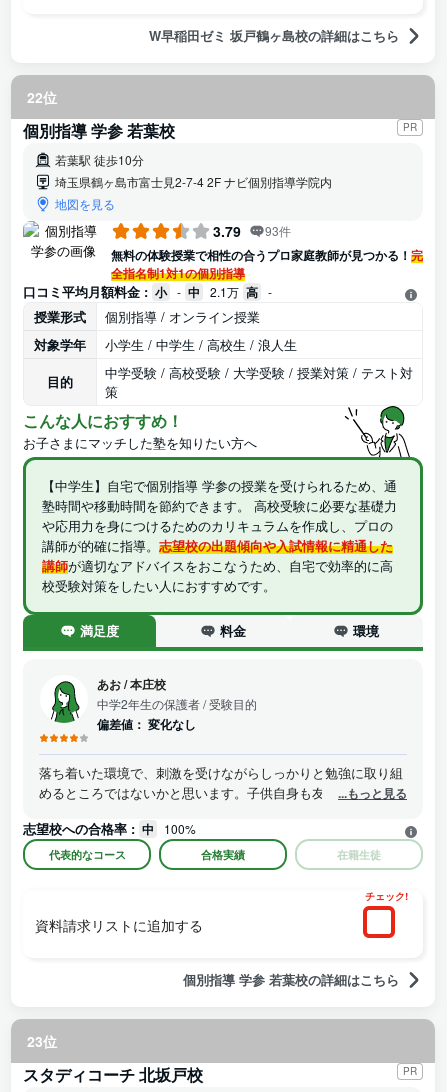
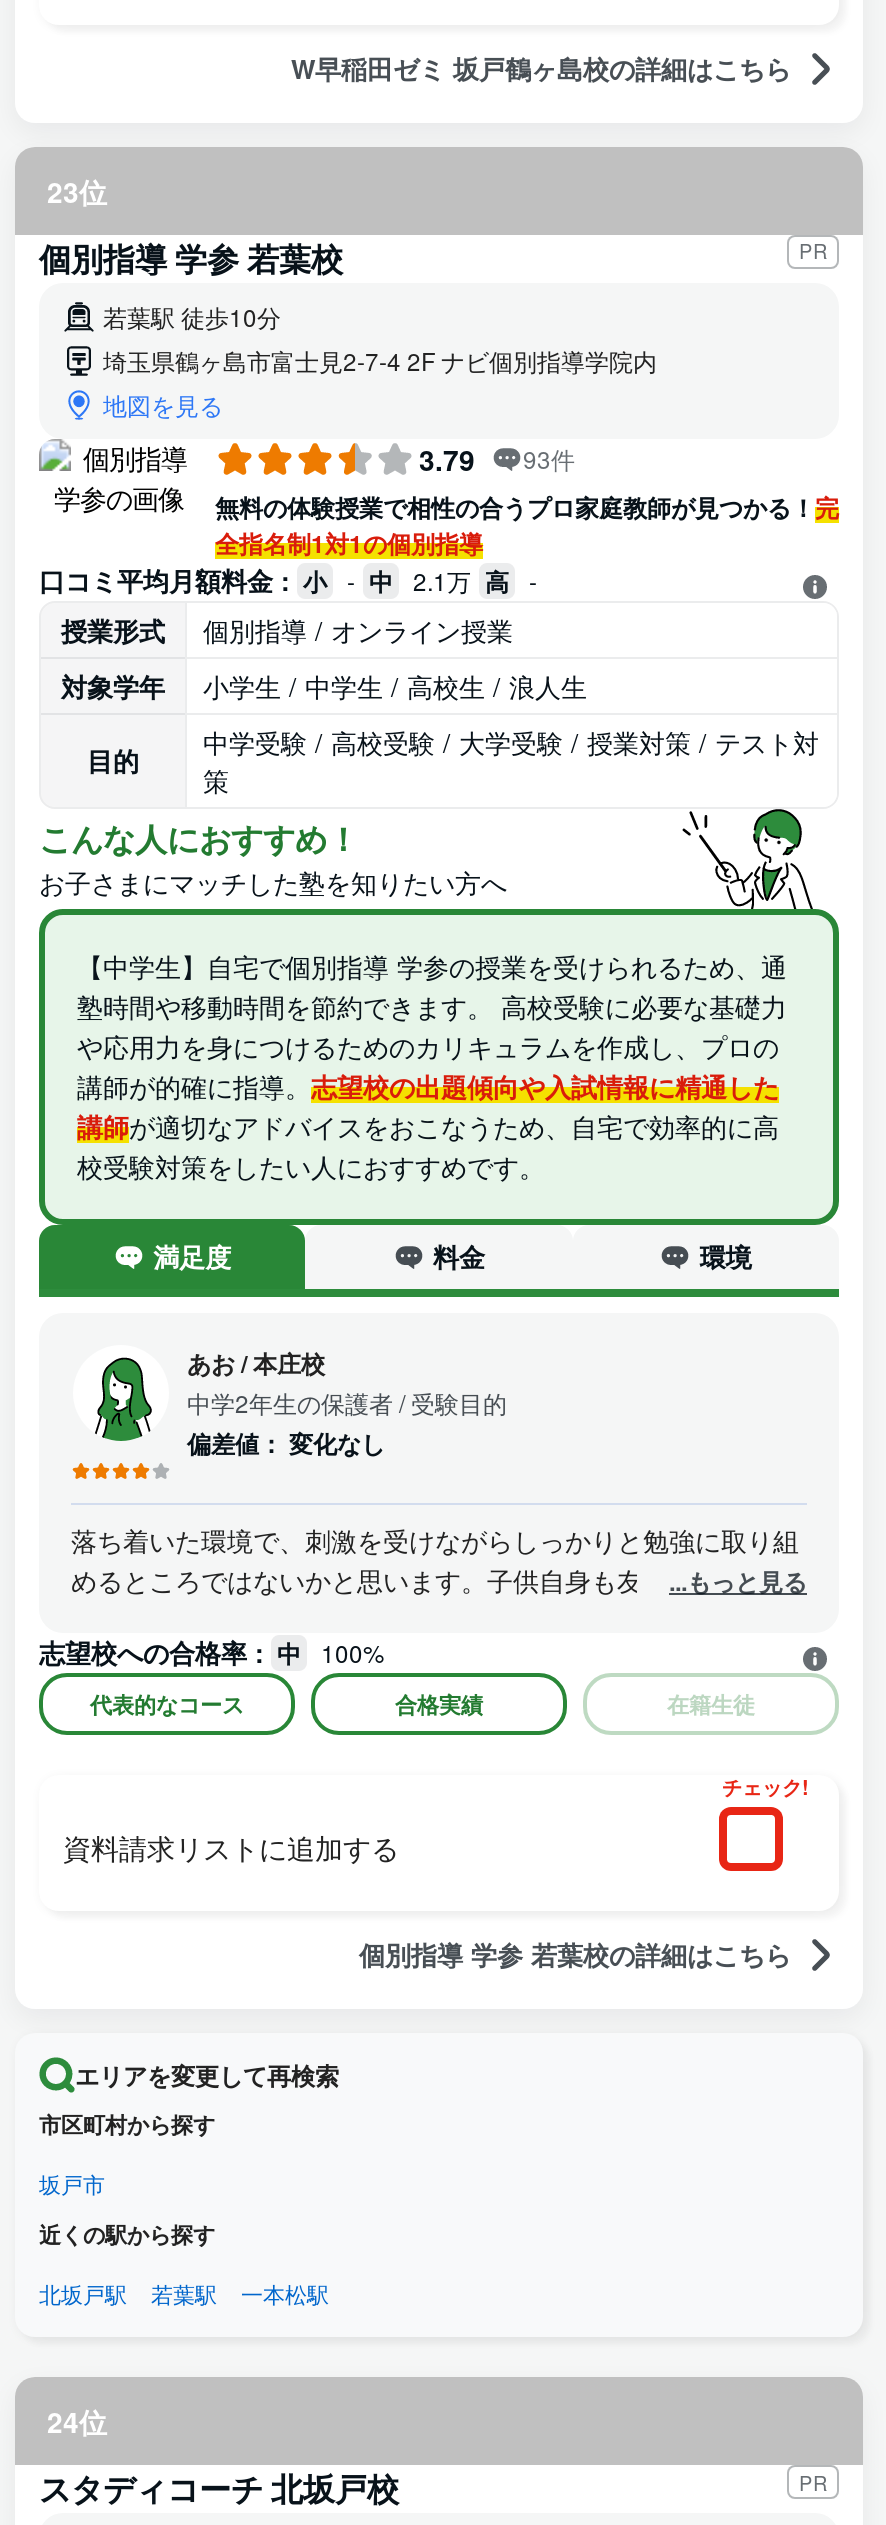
[27,87,57,107] 22位 -> [47,171,107,211] 23位
[27,1031,57,1051] 23位 -> [39,2058,339,2442] エリアを変更して再検索 | 市区町村から探す | 坂戸市 | 近くの駅から探す | 北坂戸駅 | 若葉駅 | 一本松駅 | 24位

